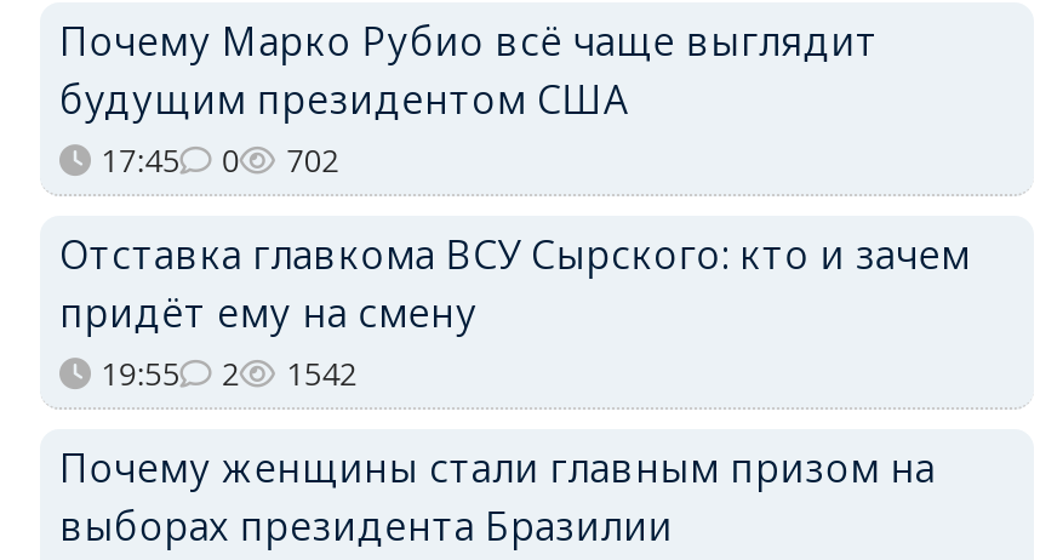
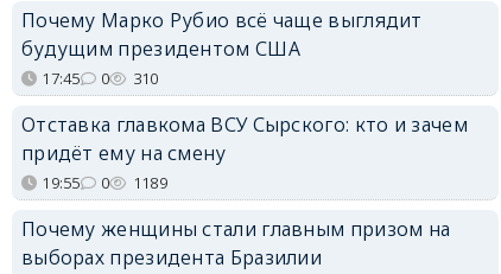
[101,138,340,182] 17:45 0 702 -> [42,67,159,89] 17:45 0 310
[222,351,240,395] 2 -> [101,172,110,193] 0
[287,351,357,395] 1542 -> [133,172,167,193] 1189

